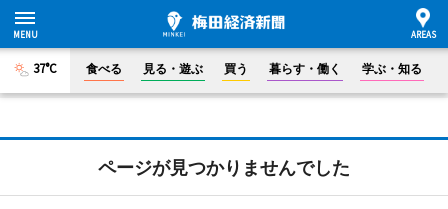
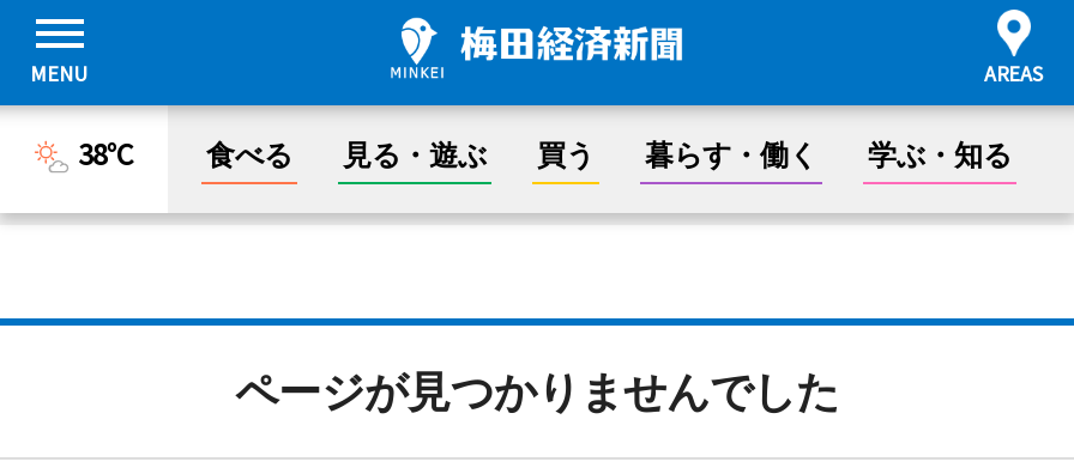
[32,60,422,77] 37°C 食べる 見る・遊ぶ 買う 暮らす・働く 学ぶ・知る -> [78,135,1012,176] 38°C 食べる 見る・遊ぶ 買う 暮らす・働く 学ぶ・知る

